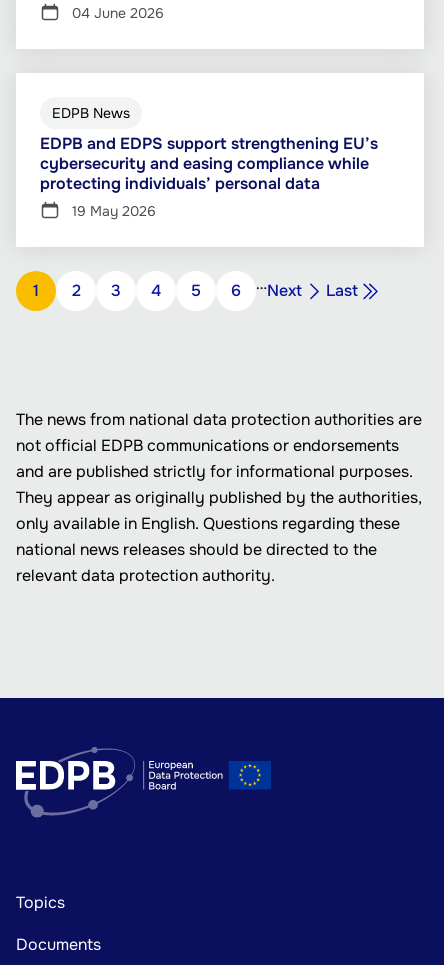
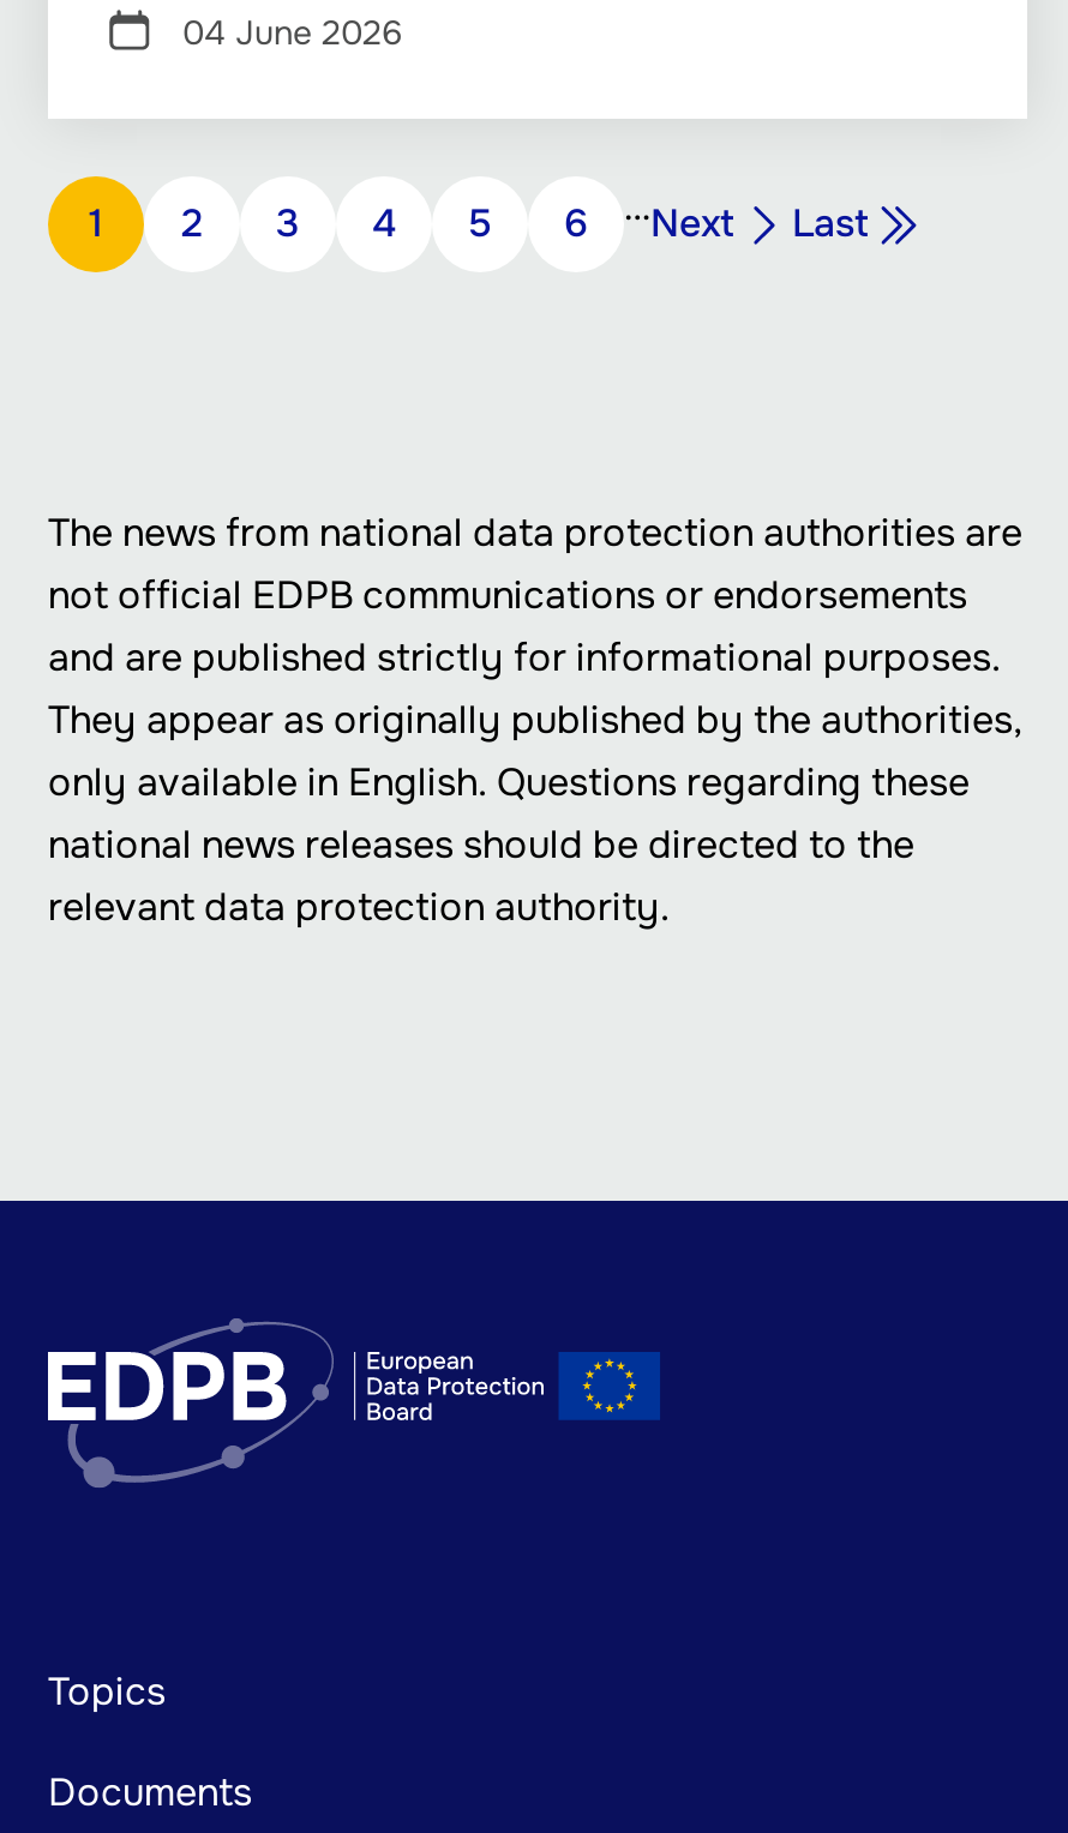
[40,104,378,220] EDPB News | EDPB and EDPS support strengthening EU’s | cybersecurity and easing compliance while | protecting individuals’ personal data | 19 May 2026 -> none

